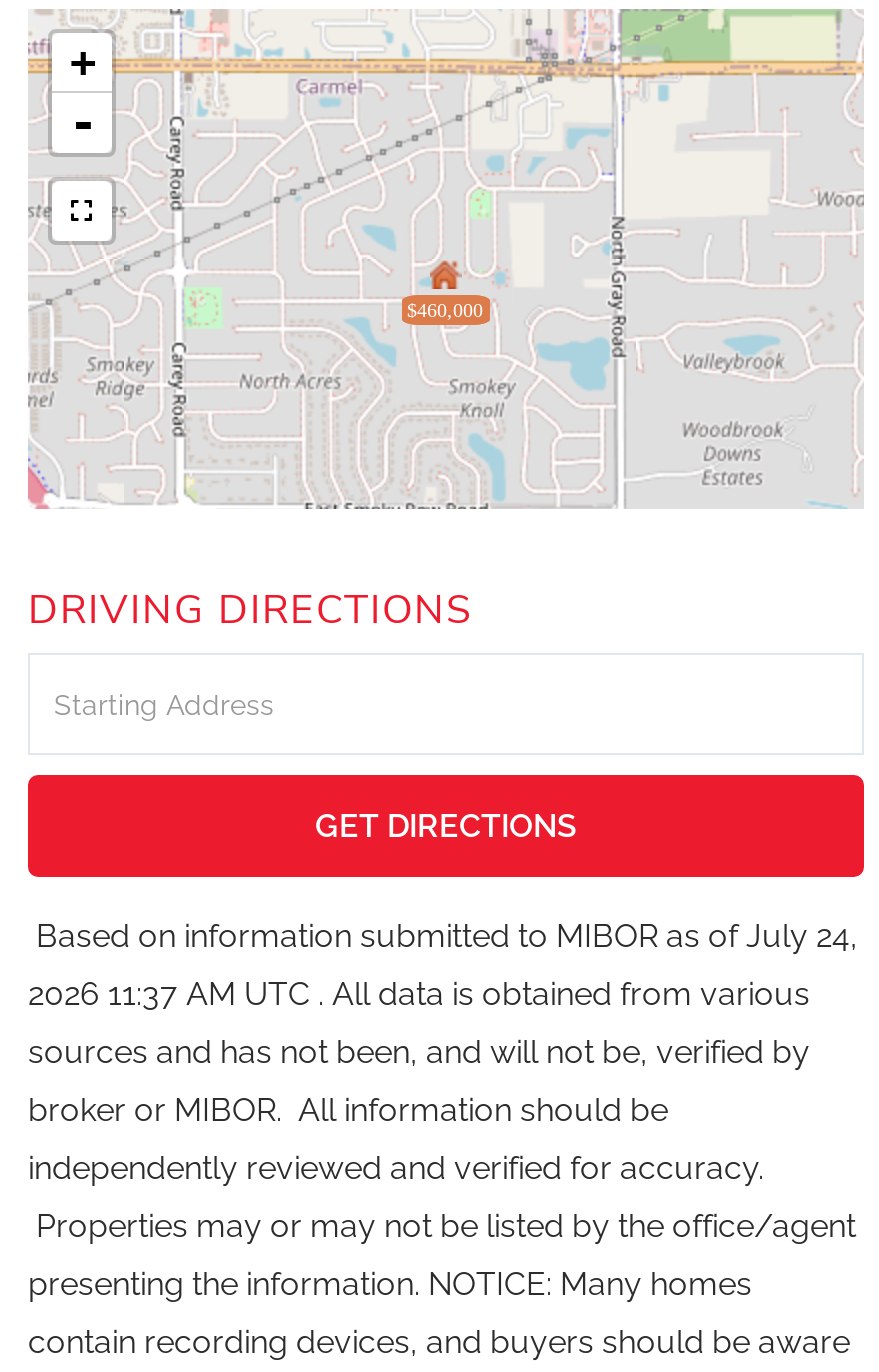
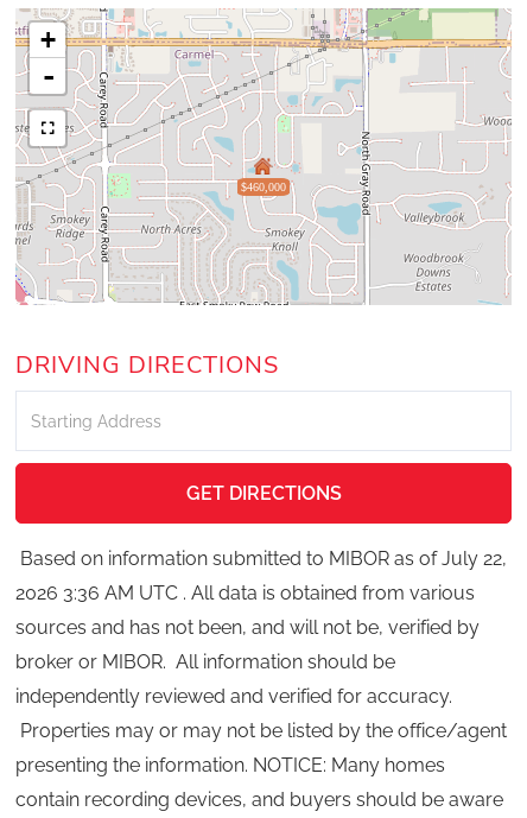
[28,918,858,956] Based on information submitted to MIBOR as of July 24, -> [15,548,507,570] Based on information submitted to MIBOR as of July 22,
[28,976,810,1014] 2026 11:37 AM UTC . All data is obtained from various -> [15,582,475,605] 2026 3:36 AM UTC . All data is obtained from various

